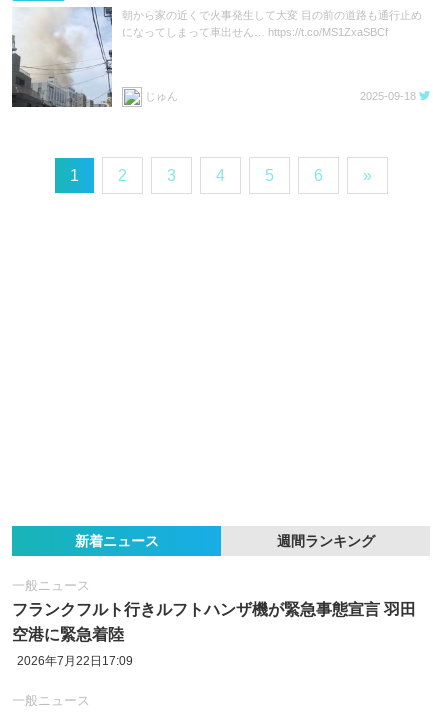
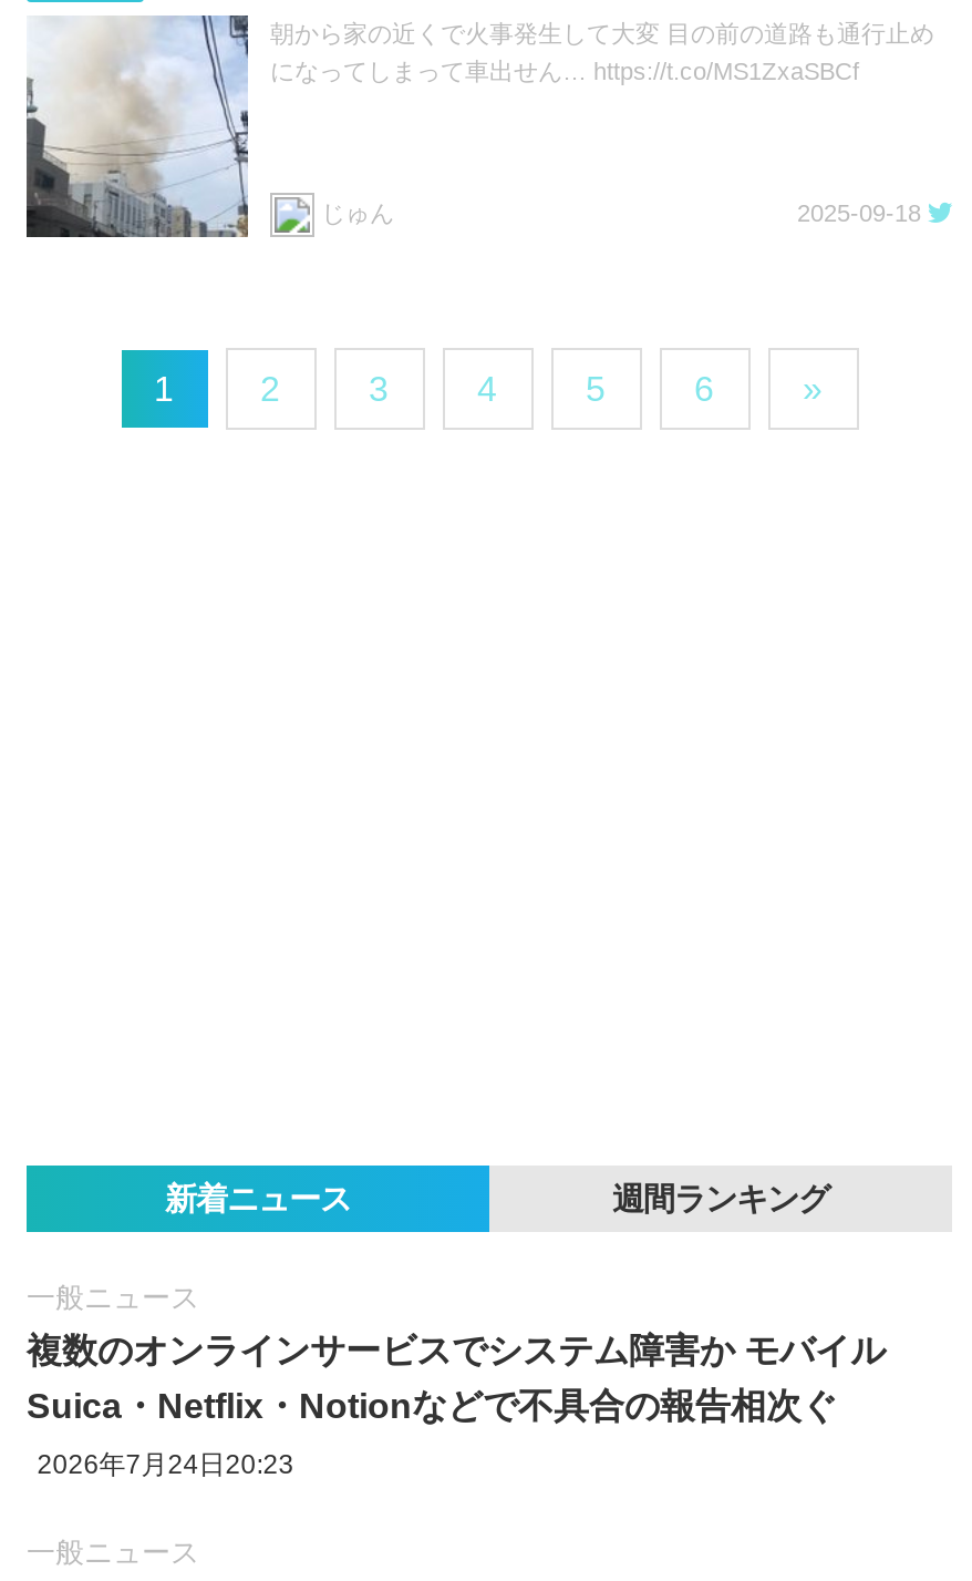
[12,601,416,618] フランクフルト行きルフトハンザ機が緊急事態宣言 羽田 -> [27,1332,886,1370] 複数のオンラインサービスでシステム障害か モバイル
[12,626,124,643] 空港に緊急着陸 -> [27,1387,837,1425] Suica・Netflix・Notionなどで不具合の報告相次ぐ
[17,654,133,668] 2026年7月22日17:09 -> [37,1449,294,1480] 2026年7月24日20:23

